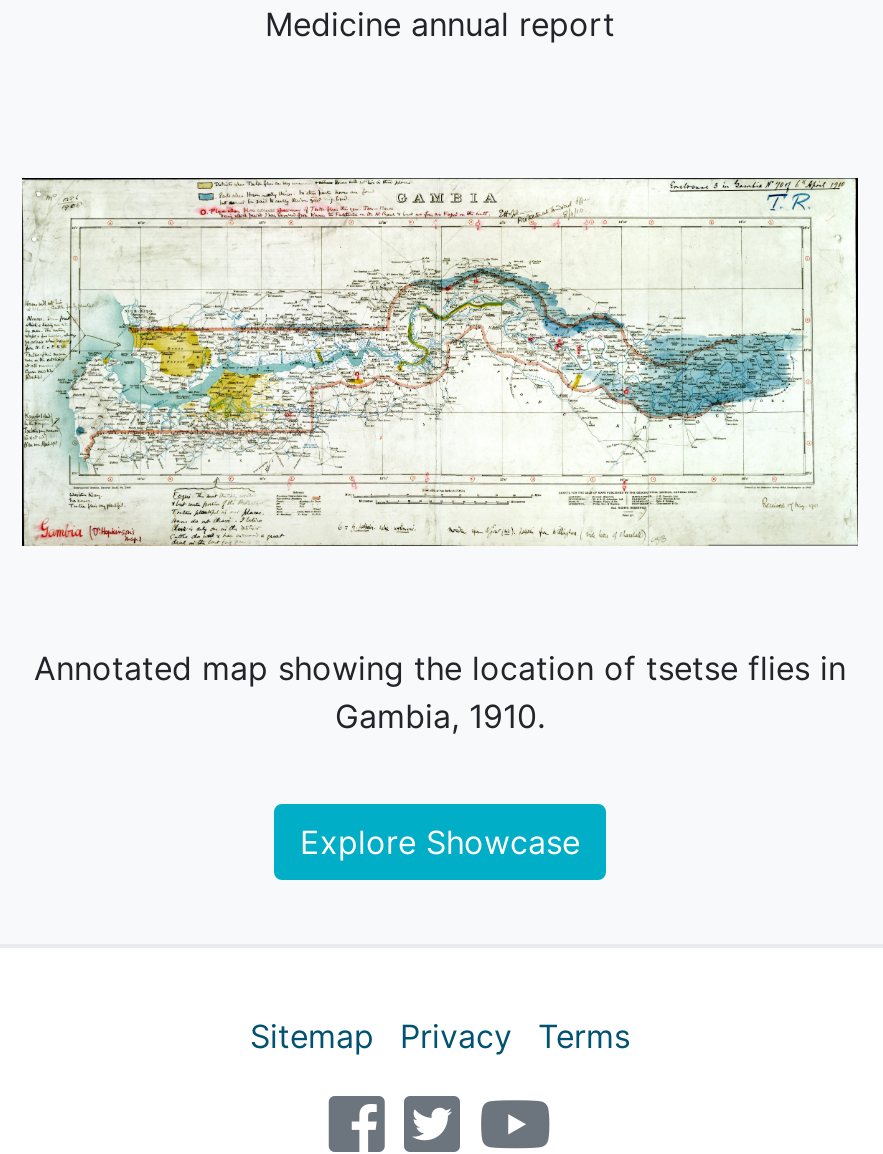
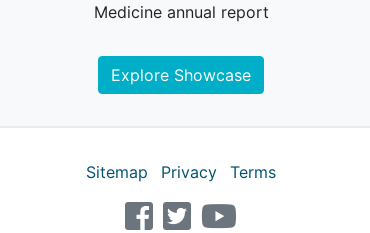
[20,176,860,548] [image] -> none
[34,648,846,736] Annotated map showing the location of tsetse flies in | Gambia, 1910. -> none

